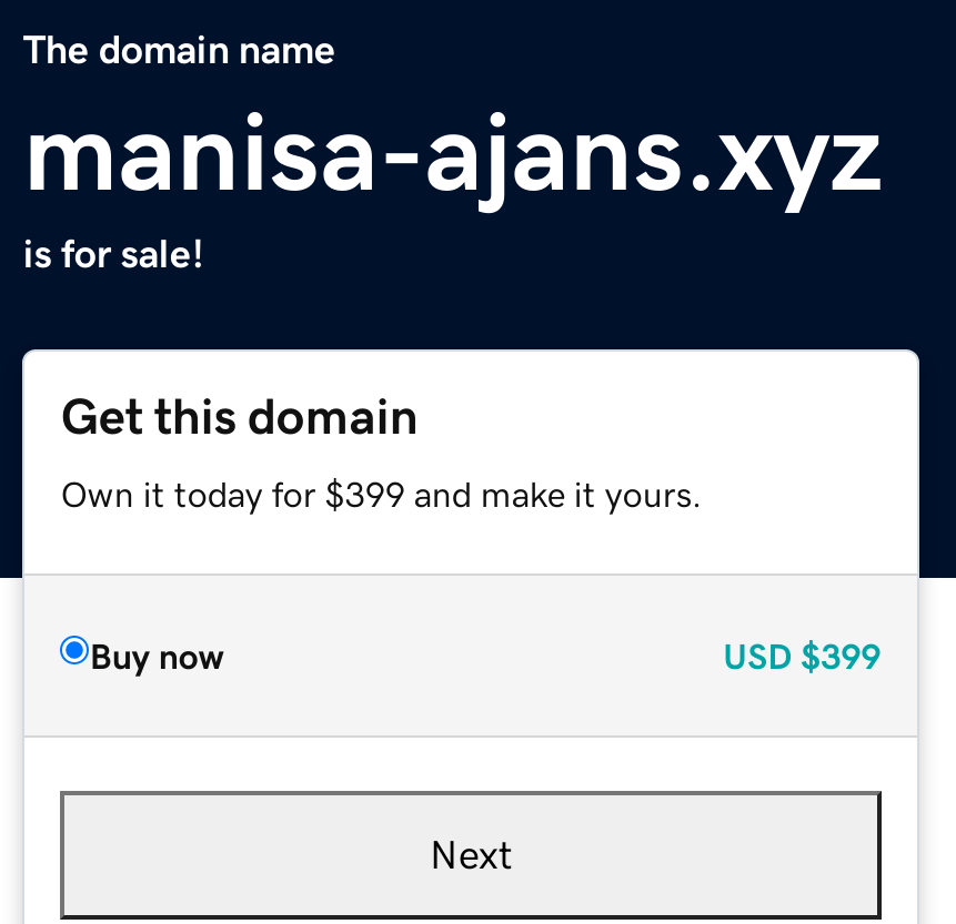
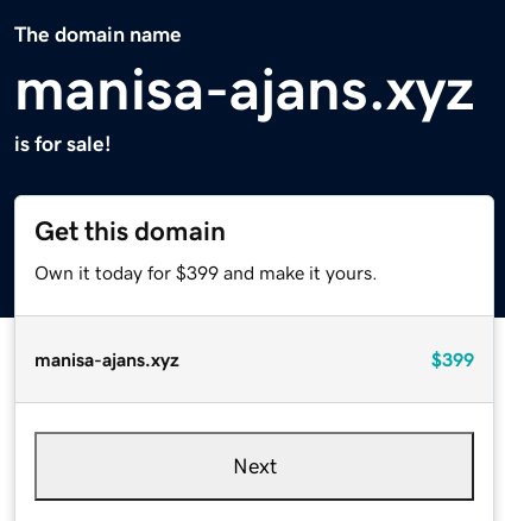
[90,637,881,672] Buy now | USD $399 -> [35,349,474,368] manisa-ajans.xyz | $399

